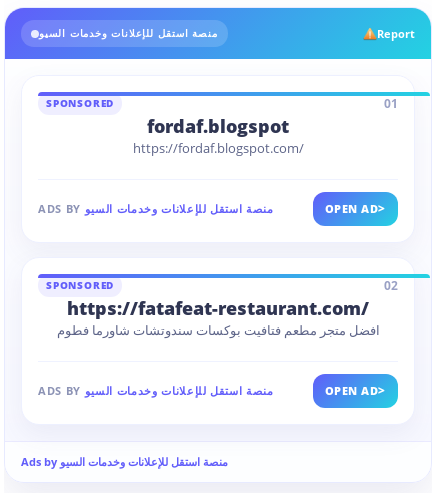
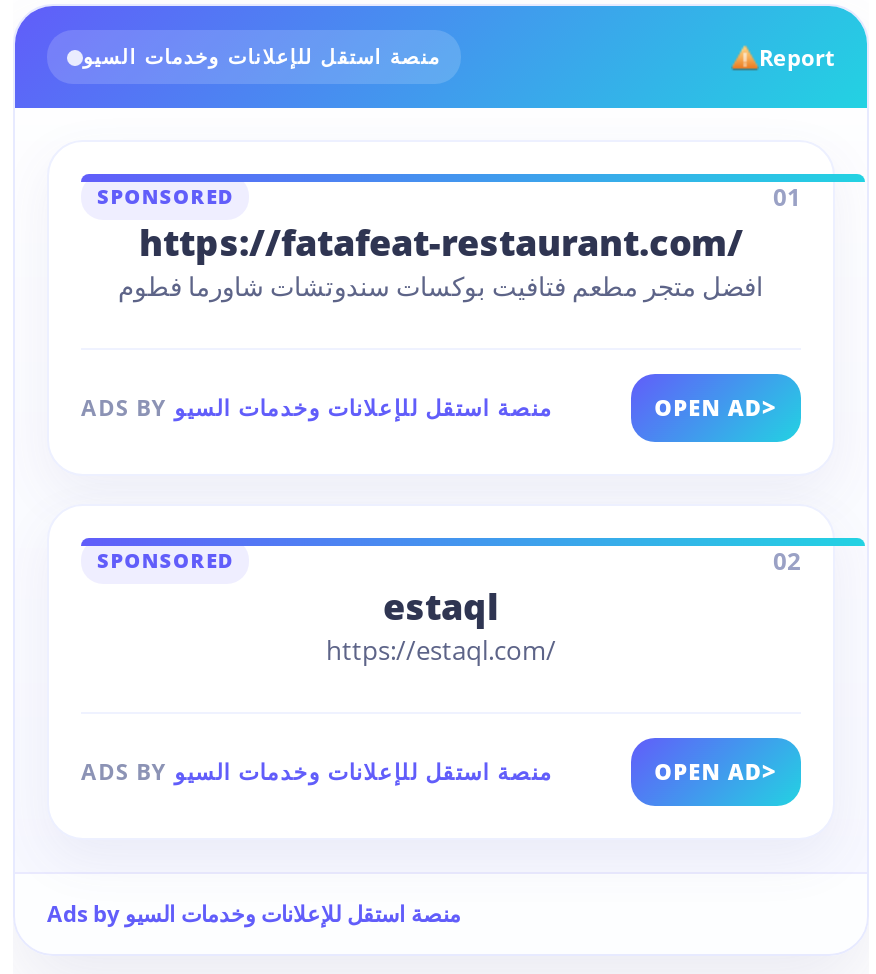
[132,114,303,157] fordaf.blogspot | https://fordaf.blogspot.com/ -> none
moved [56,296,379,339] -> [118,218,764,304]: https://fatafeat-restaurant.com/ | افضل متجر مطعم فتافيت بوكسات سندوتشات شاورما فطوم
none -> [326,582,556,668] estaql | https://estaql.com/

